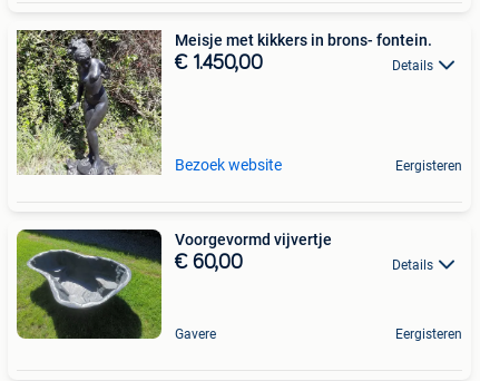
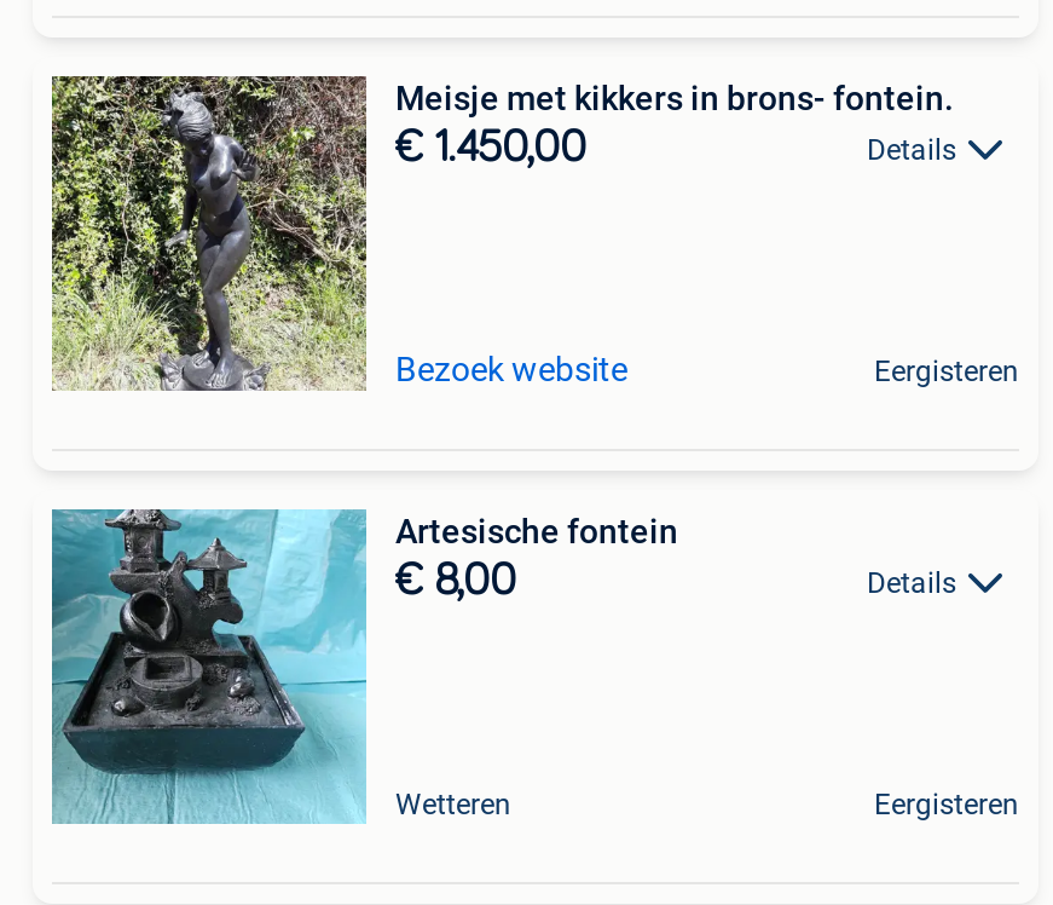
[16,228,332,343] [image] | Voorgevormd vijvertje | € 60,00 -> [50,508,678,828] [image] | Artesische fontein | € 8,00
[175,326,216,342] Gavere -> [395,787,511,821] Wetteren

